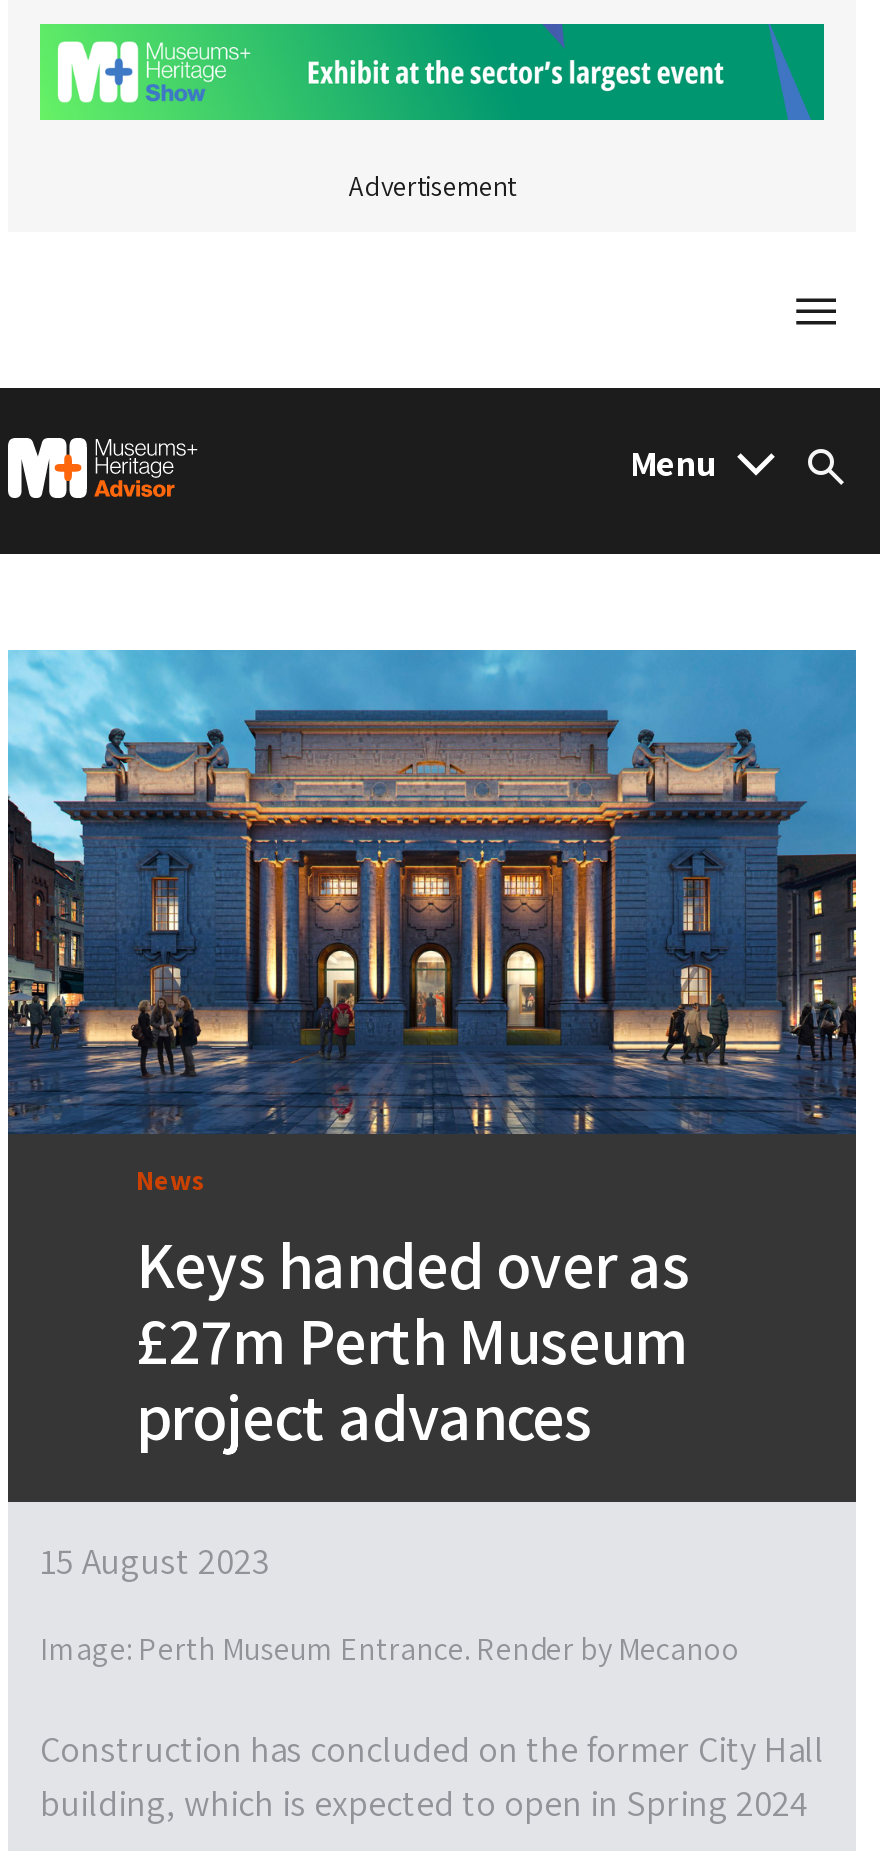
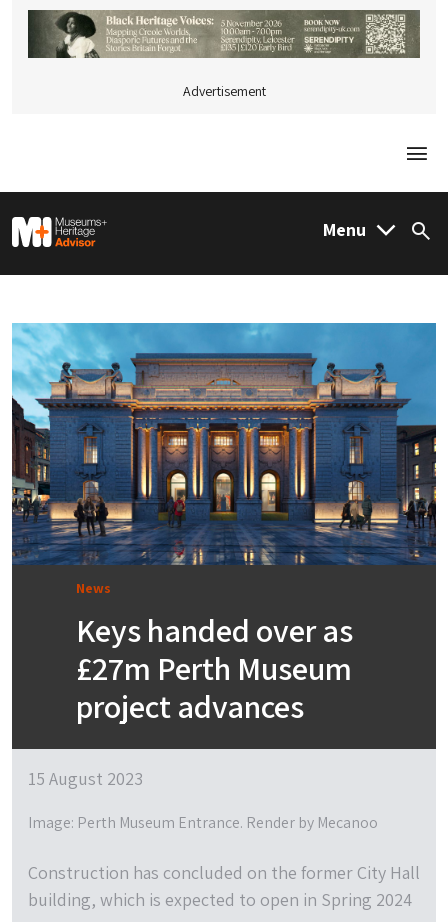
[38,22,826,122] [image] -> [27,9,421,59] [image]

